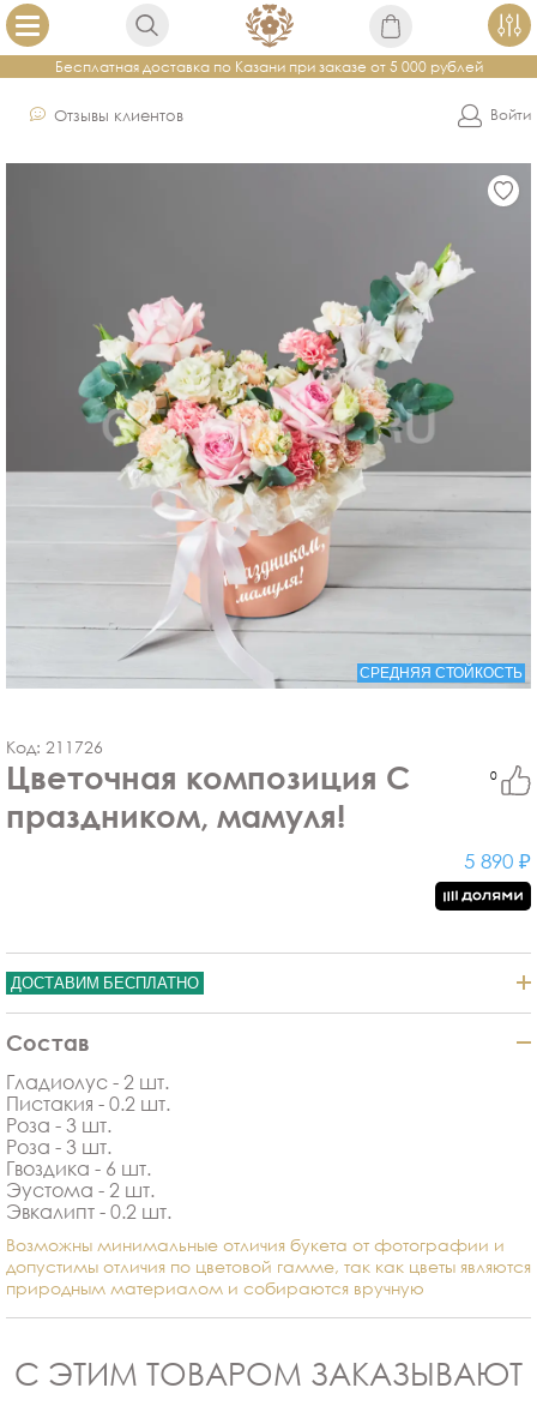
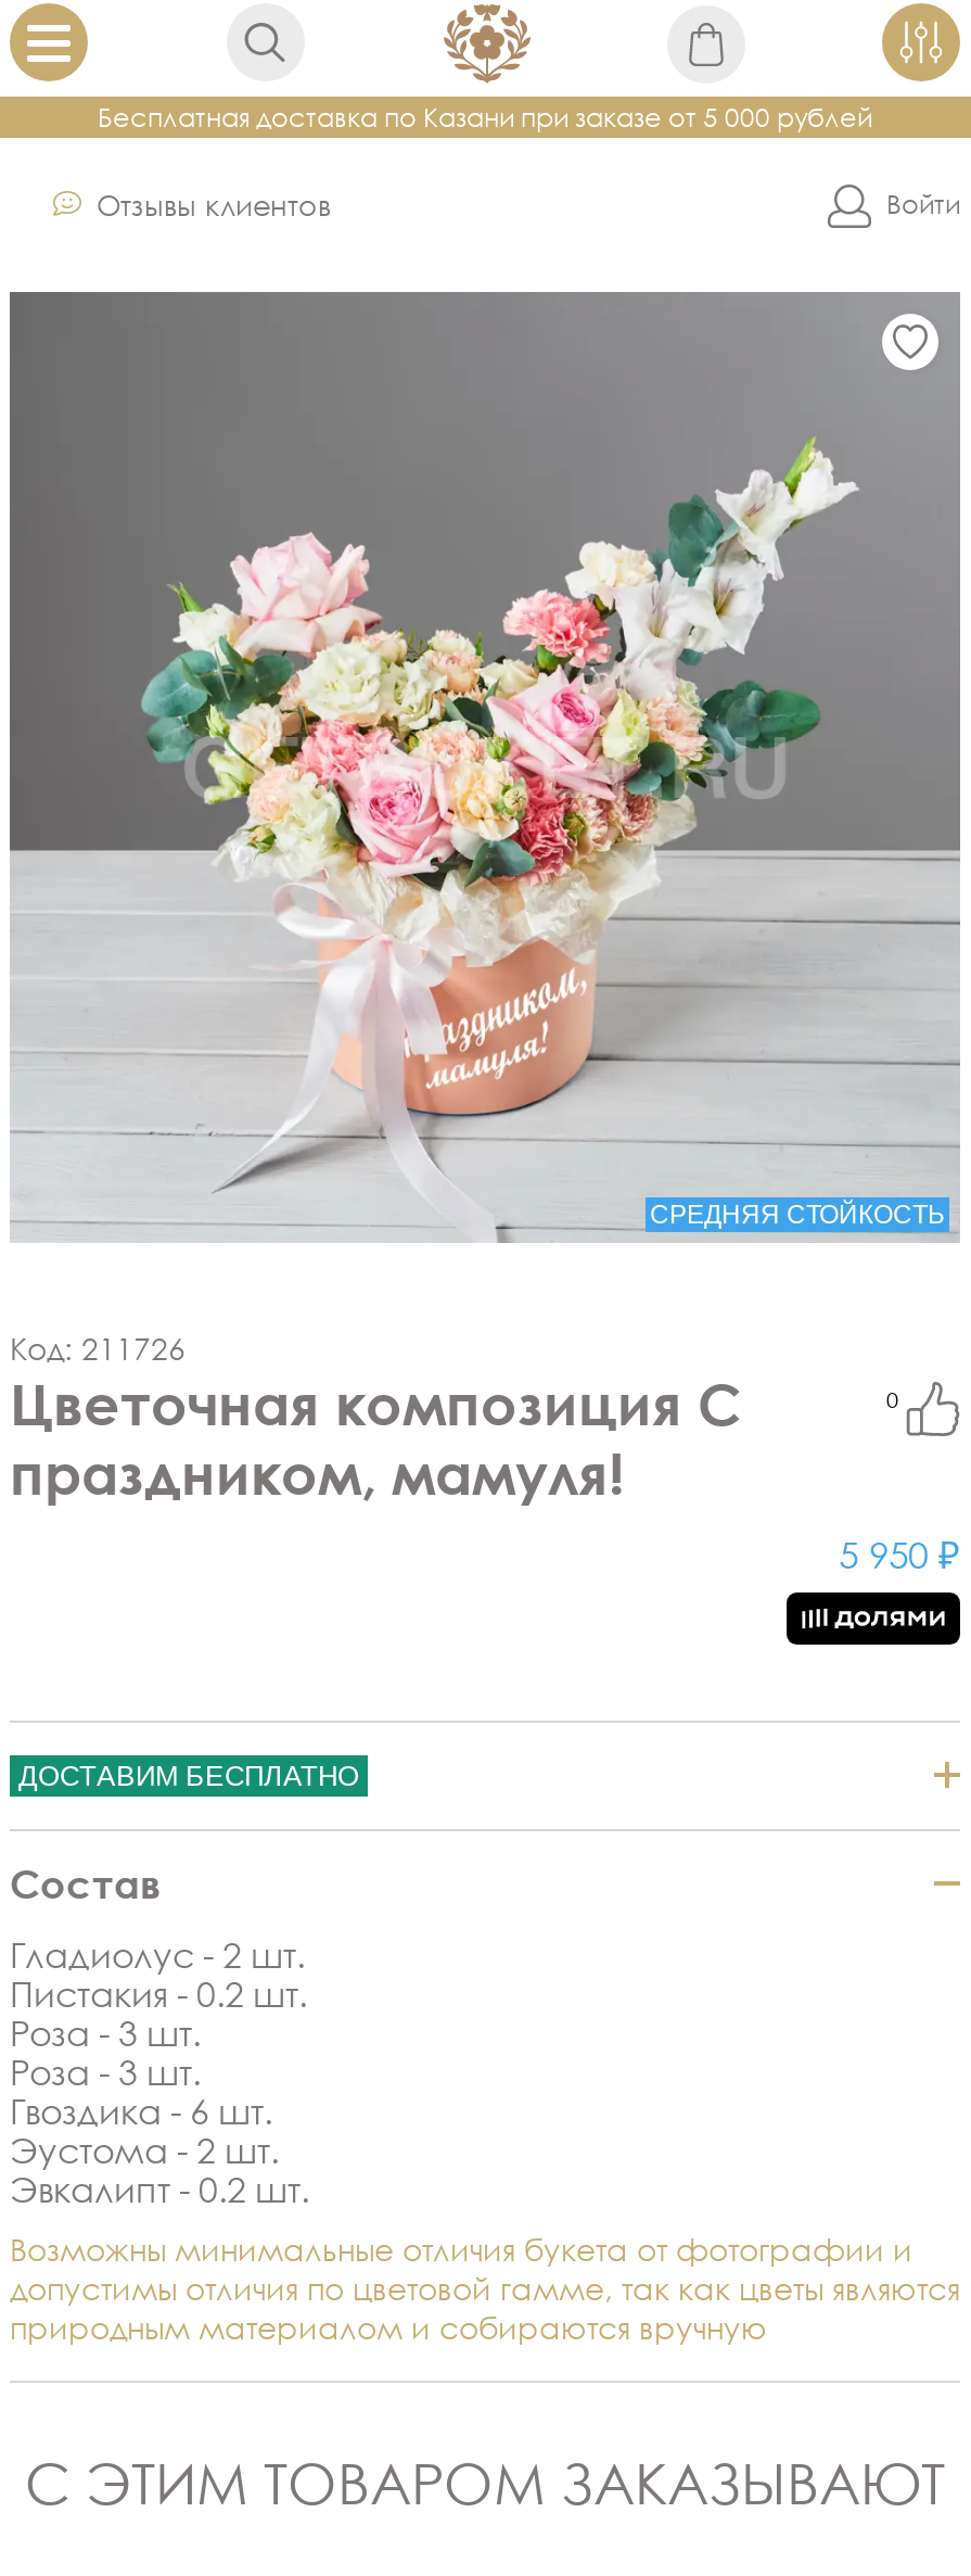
[464,848,531,873] 5 890 ₽ -> [839,1532,960,1577] 5 950 ₽

